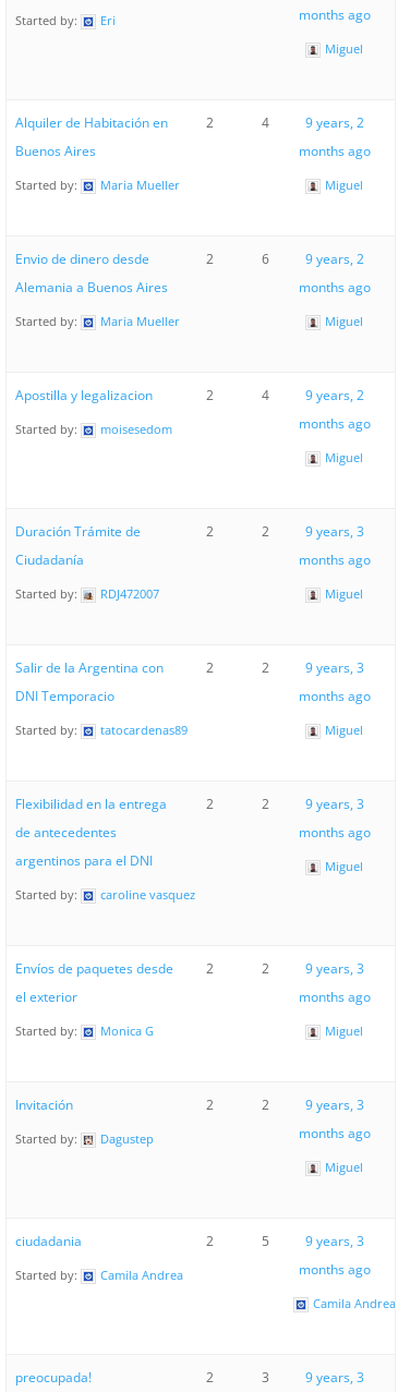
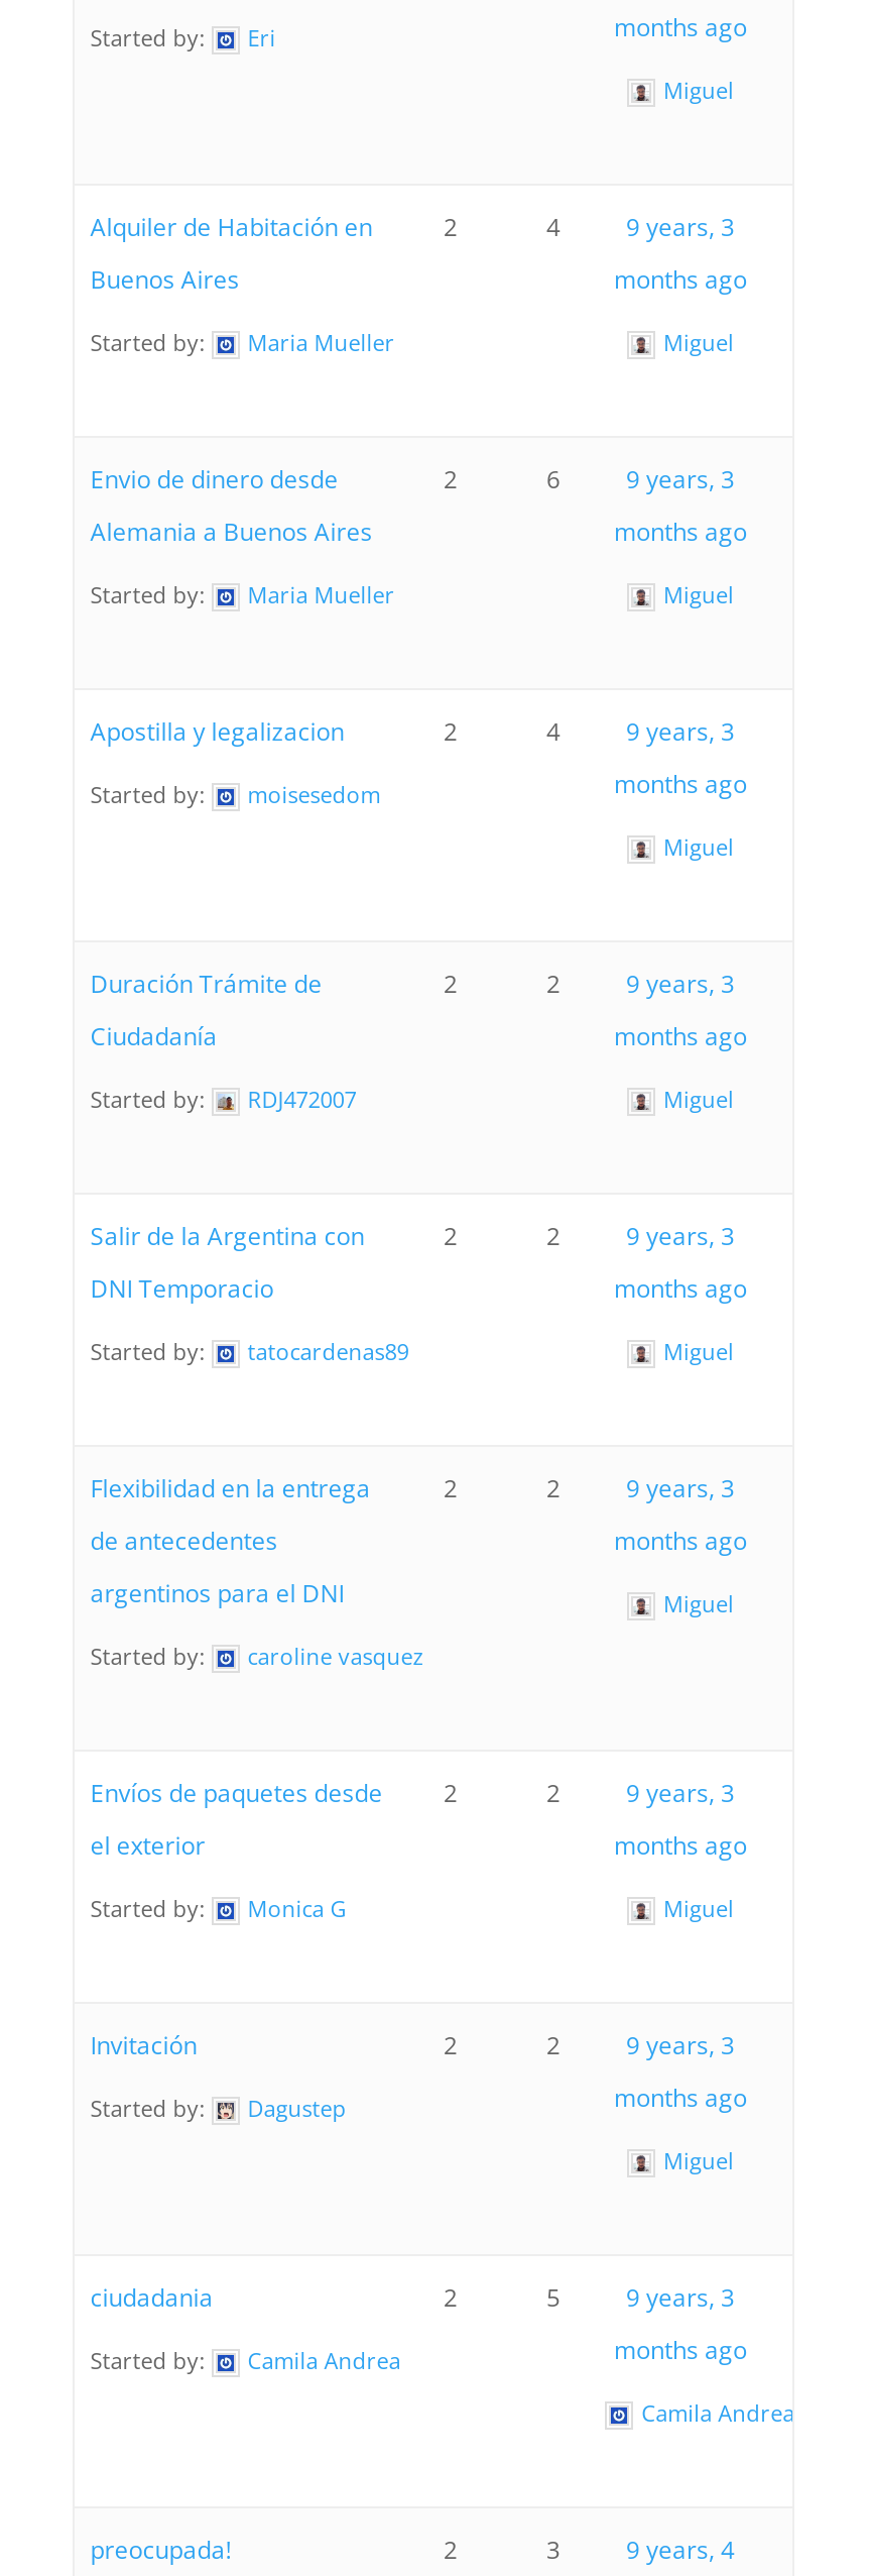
[262,113,364,132] 4 9 years, 2 -> [546,210,735,244] 4 9 years, 3
[262,250,364,268] 6 9 years, 2 -> [546,462,735,496] 6 9 years, 3
[262,386,364,404] 4 9 years, 2 -> [546,714,735,749] 4 9 years, 3
[262,1368,364,1387] 3 9 years, 3 -> [546,2533,735,2567] 3 9 years, 4

